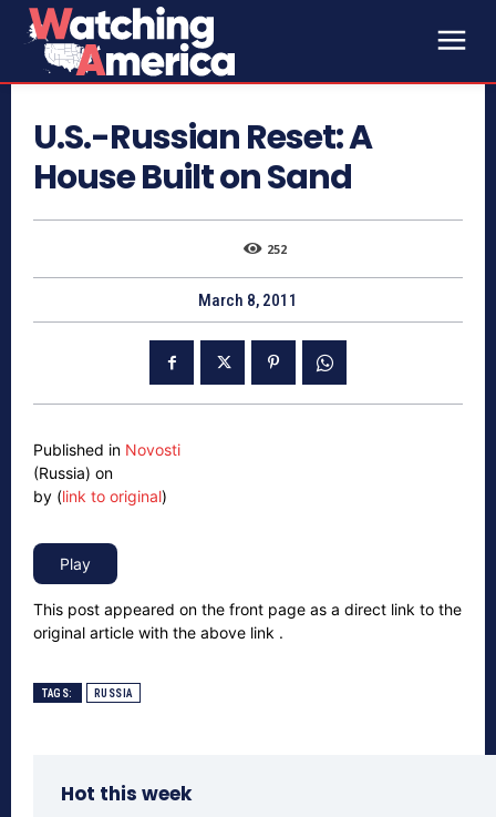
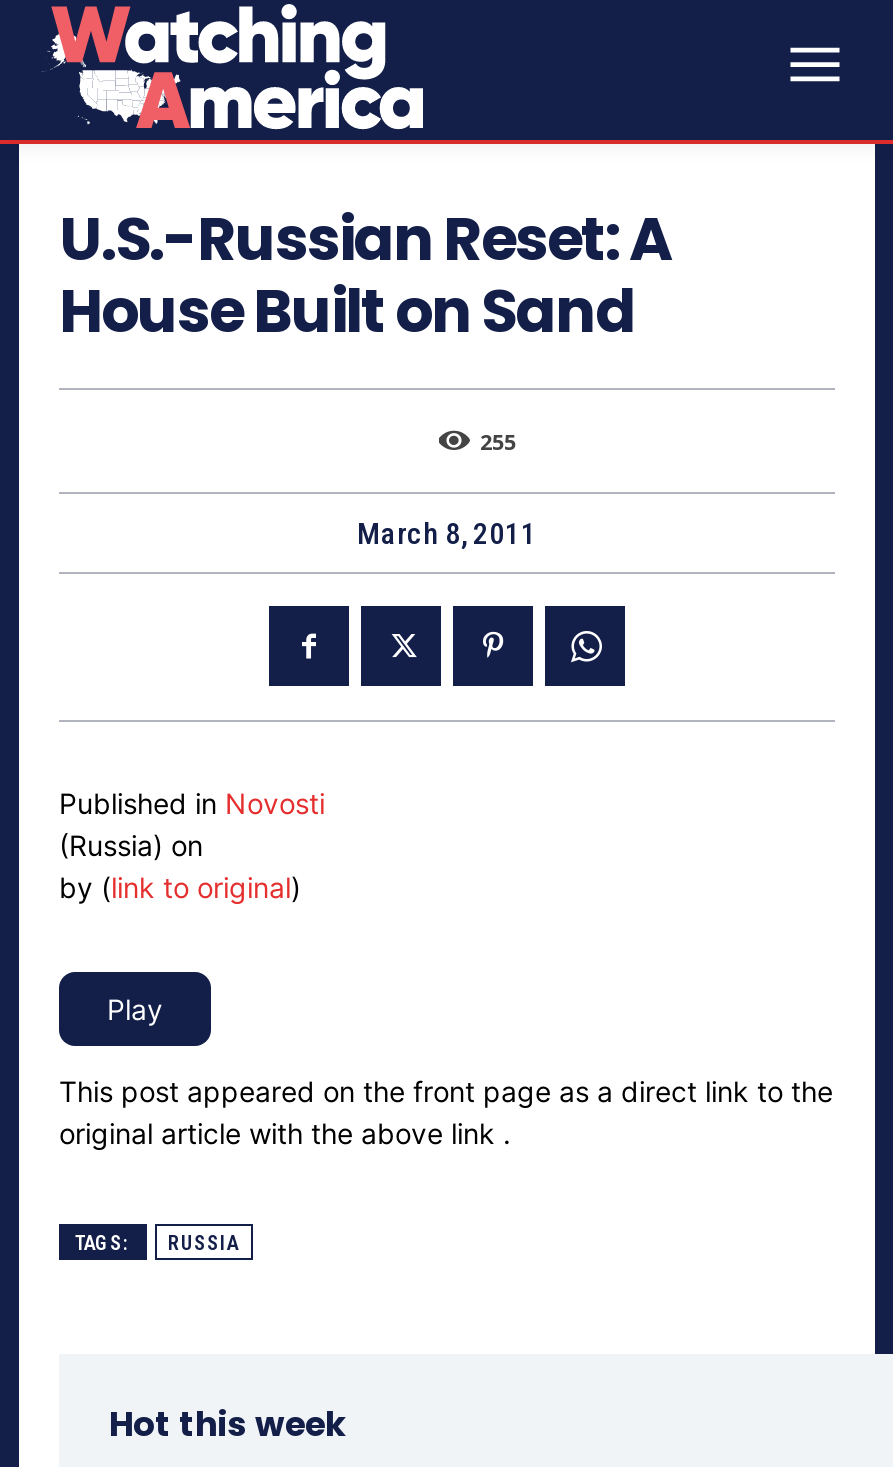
[266,240,286,257] 252 -> [480,426,516,456] 255

